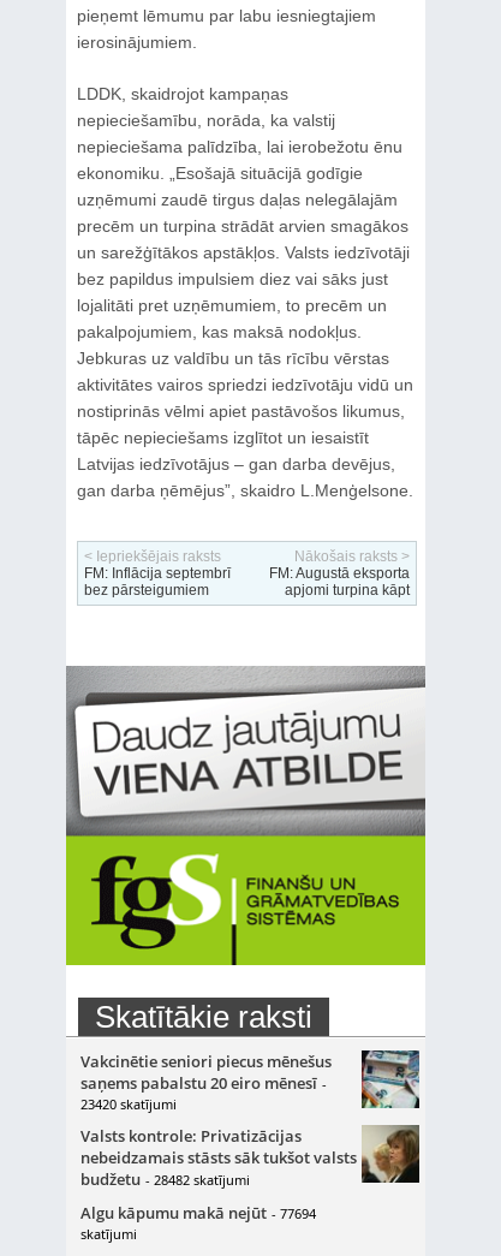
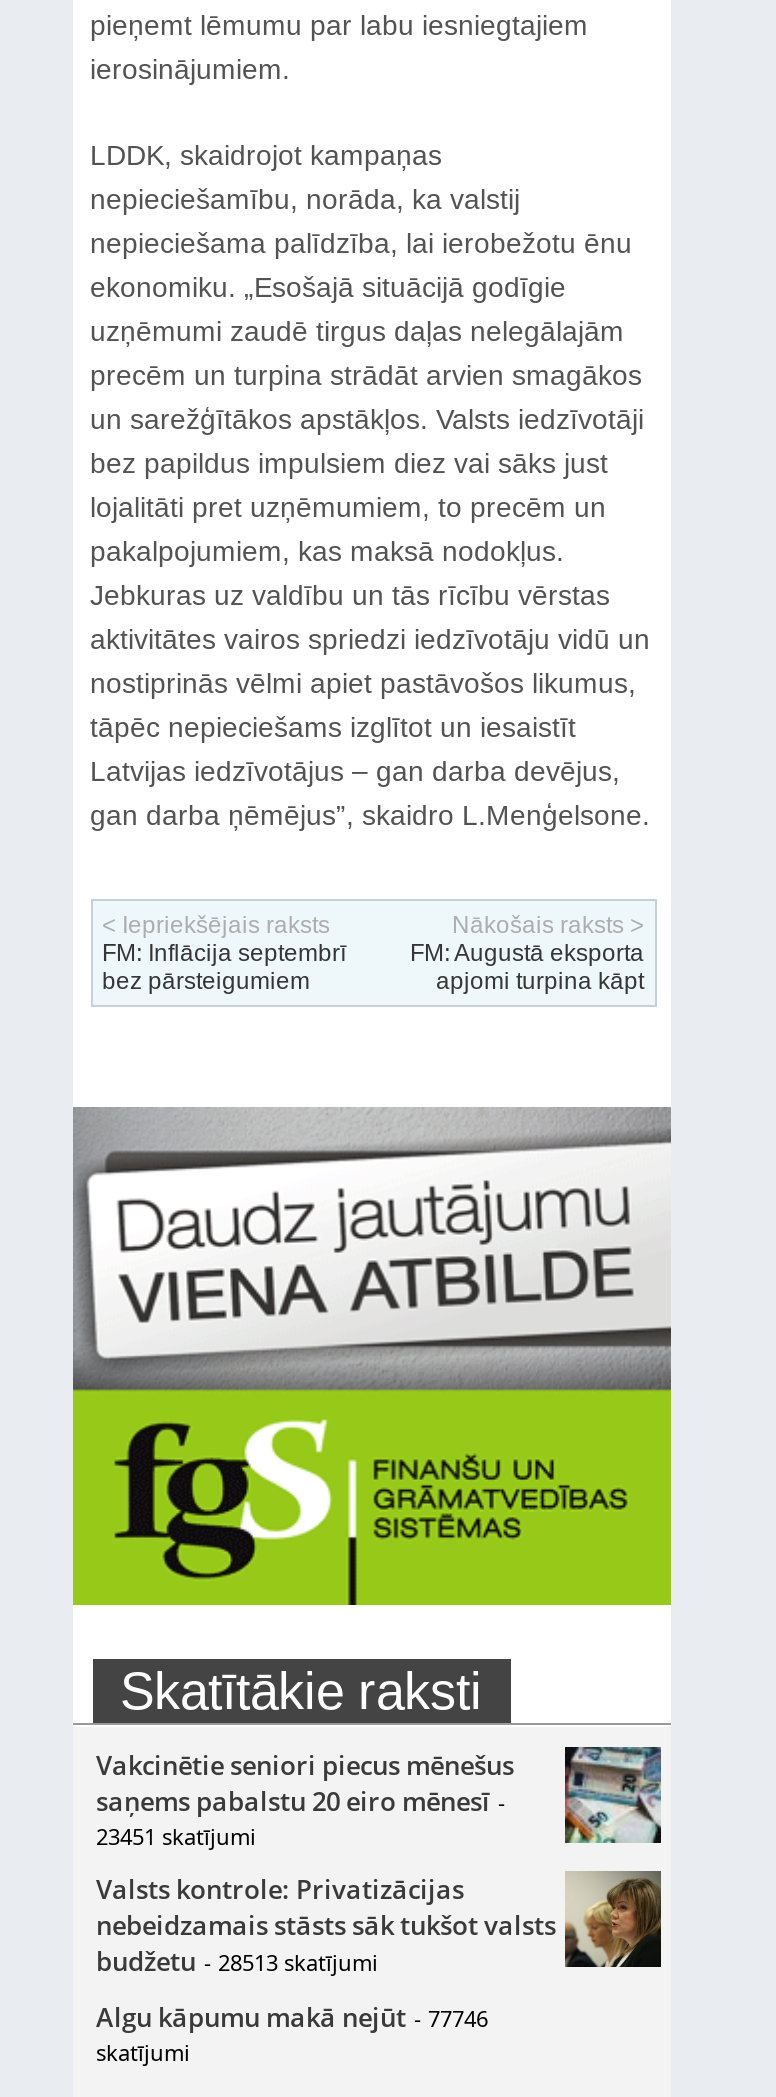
[80,1095,176,1113] 23420 skatījumi -> [96,1821,256,1851] 23451 skatījumi
[80,1169,249,1190] budžetu - 28482 skatījumi -> [96,1943,378,1979] budžetu - 28513 skatījumi
[80,1202,315,1224] Algu kāpumu makā nejūt - 77694 -> [96,1999,488,2035] Algu kāpumu makā nejūt - 77746

